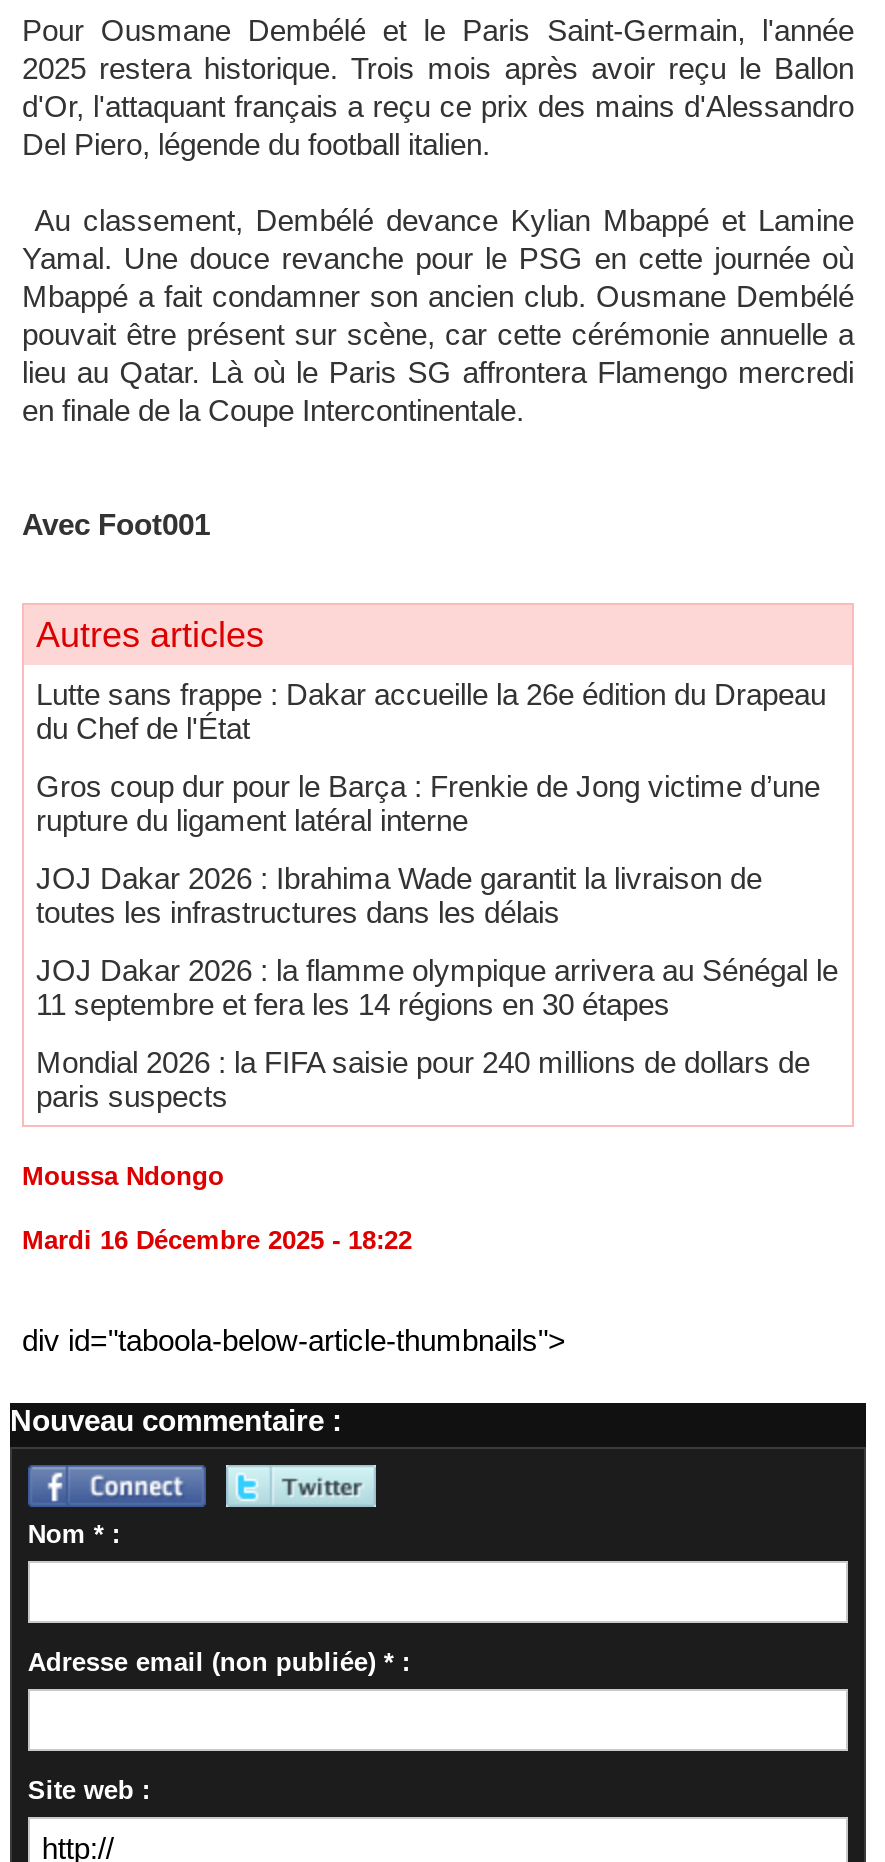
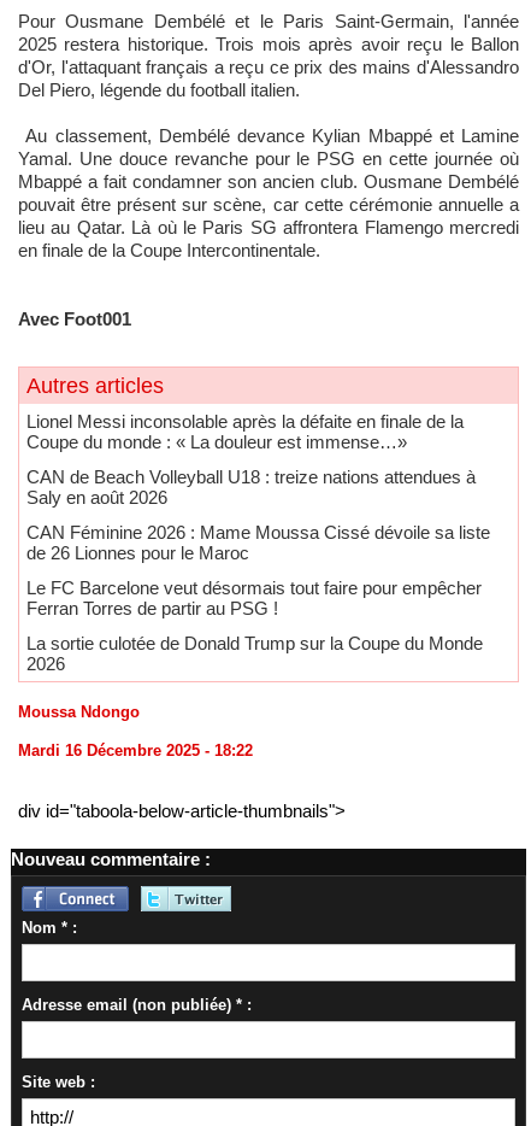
[36,677,826,745] Lutte sans frappe : Dakar accueille la 26e édition du Drapeau | du Chef de l'État -> [26,411,464,452] Lionel Messi inconsolable après la défaite en finale de la | Coupe du monde : « La douleur est immense…»
[36,769,820,837] Gros coup dur pour le Barça : Frenkie de Jong victime d’une | rupture du ligament latéral interne -> [26,467,476,508] CAN de Beach Volleyball U18 : treize nations attendues à | Saly en août 2026
[36,861,762,929] JOJ Dakar 2026 : Ibrahima Wade garantit la livraison de | toutes les infrastructures dans les délais -> [26,522,490,563] CAN Féminine 2026 : Mame Moussa Cissé dévoile sa liste | de 26 Lionnes pour le Maroc
[36,953,838,1021] JOJ Dakar 2026 : la flamme olympique arrivera au Sénégal le | 11 septembre et fera les 14 régions en 30 étapes -> [26,577,482,618] Le FC Barcelone veut désormais tout faire pour empêcher | Ferran Torres de partir au PSG !
[36,1045,810,1113] Mondial 2026 : la FIFA saisie pour 240 millions de dollars de | paris suspects -> [26,633,483,674] La sortie culotée de Donald Trump sur la Coupe du Monde | 2026

